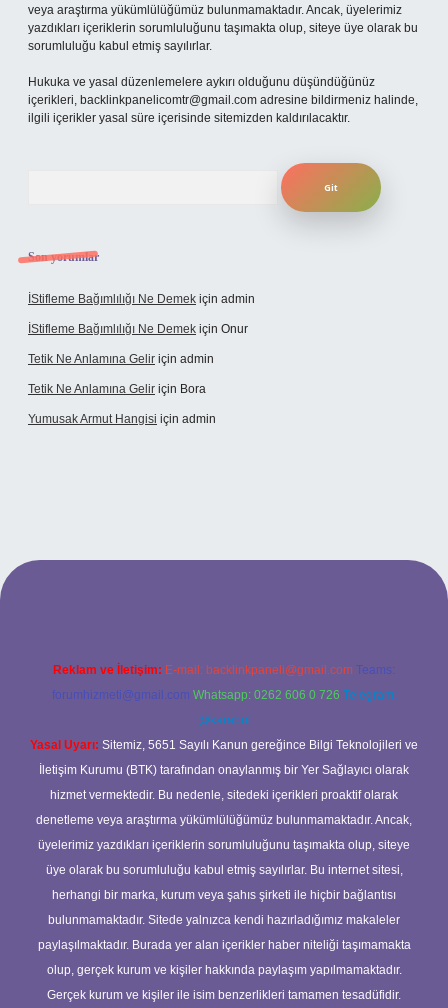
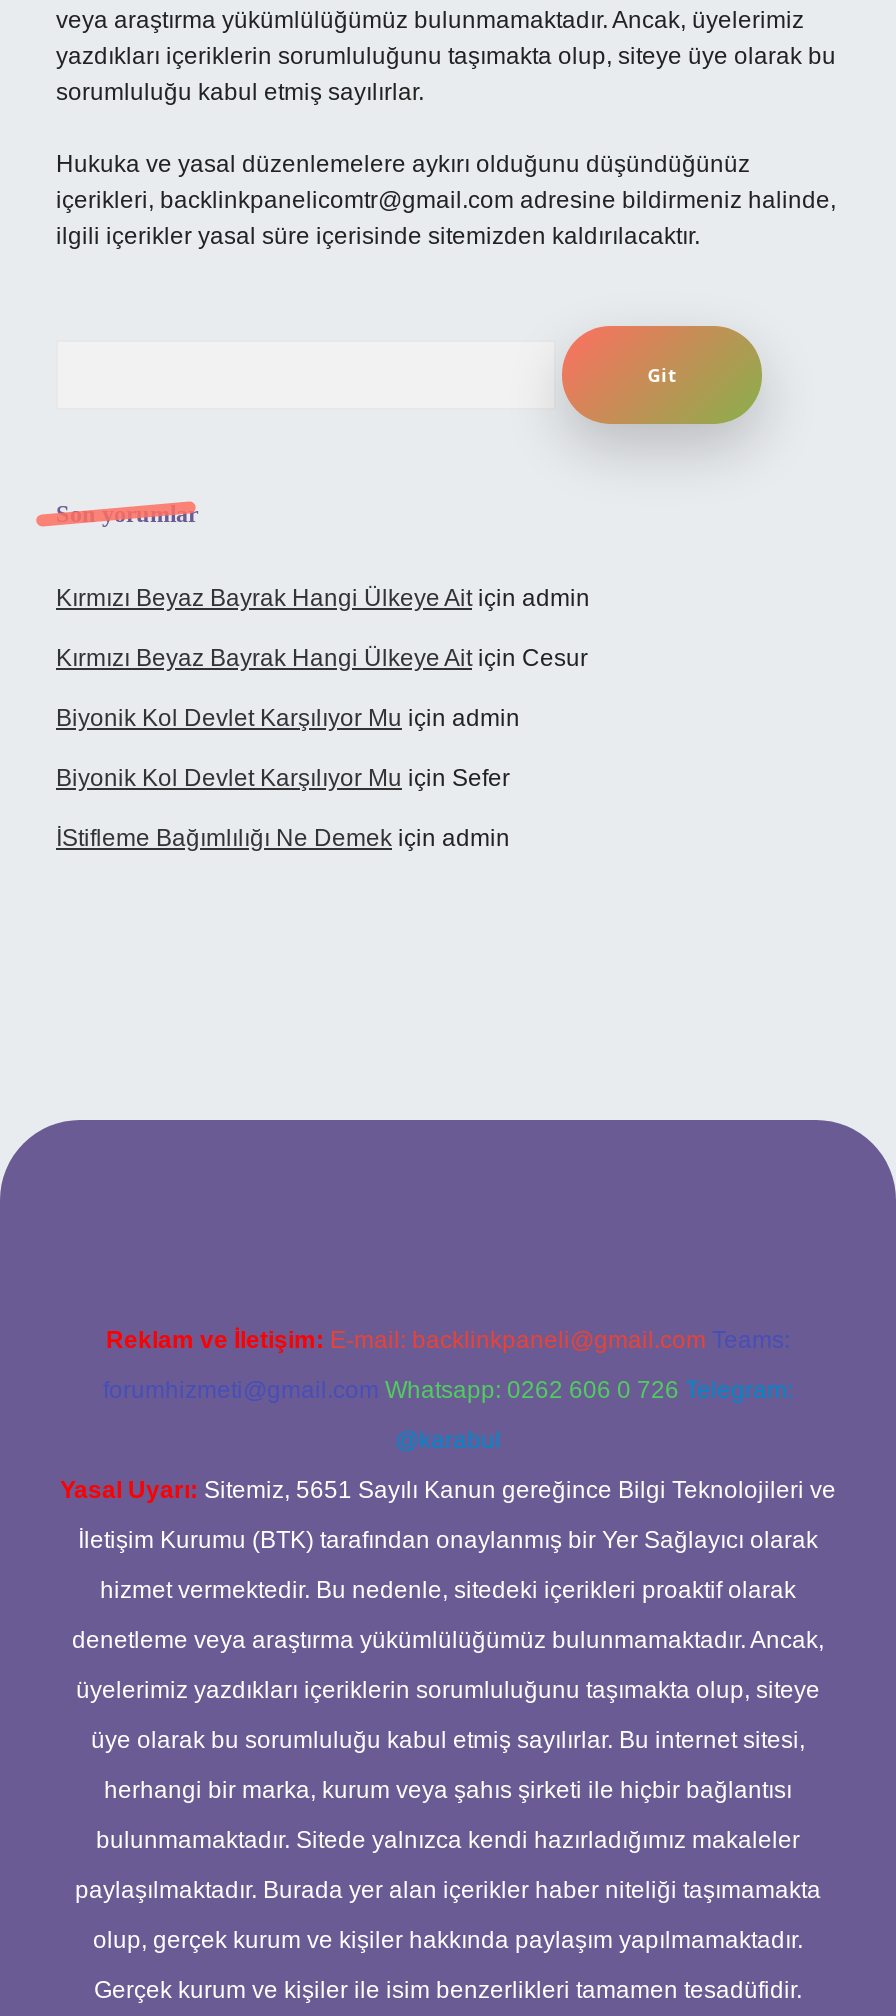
none -> [56,584,590,792] Kırmızı Beyaz Bayrak Hangi Ülkeye Ait için admin | Kırmızı Beyaz Bayrak Hangi Ülkeye Ait için Cesur | Biyonik Kol Devlet Karşılıyor Mu için admin | Biyonik Kol Devlet Karşılıyor Mu için Sefer
moved [28,292,255,306] -> [56,824,510,852]: İStifleme Bağımlılığı Ne Demek için admin
[28,322,248,426] İStifleme Bağımlılığı Ne Demek için Onur | Tetik Ne Anlamına Gelir için admin | Tetik Ne Anlamına Gelir için Bora | Yumusak Armut Hangisi için admin -> none

